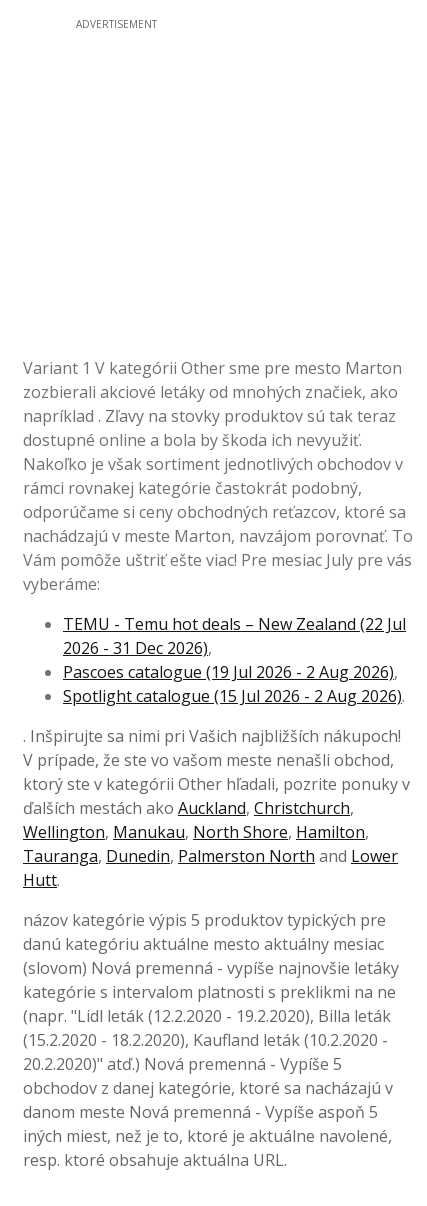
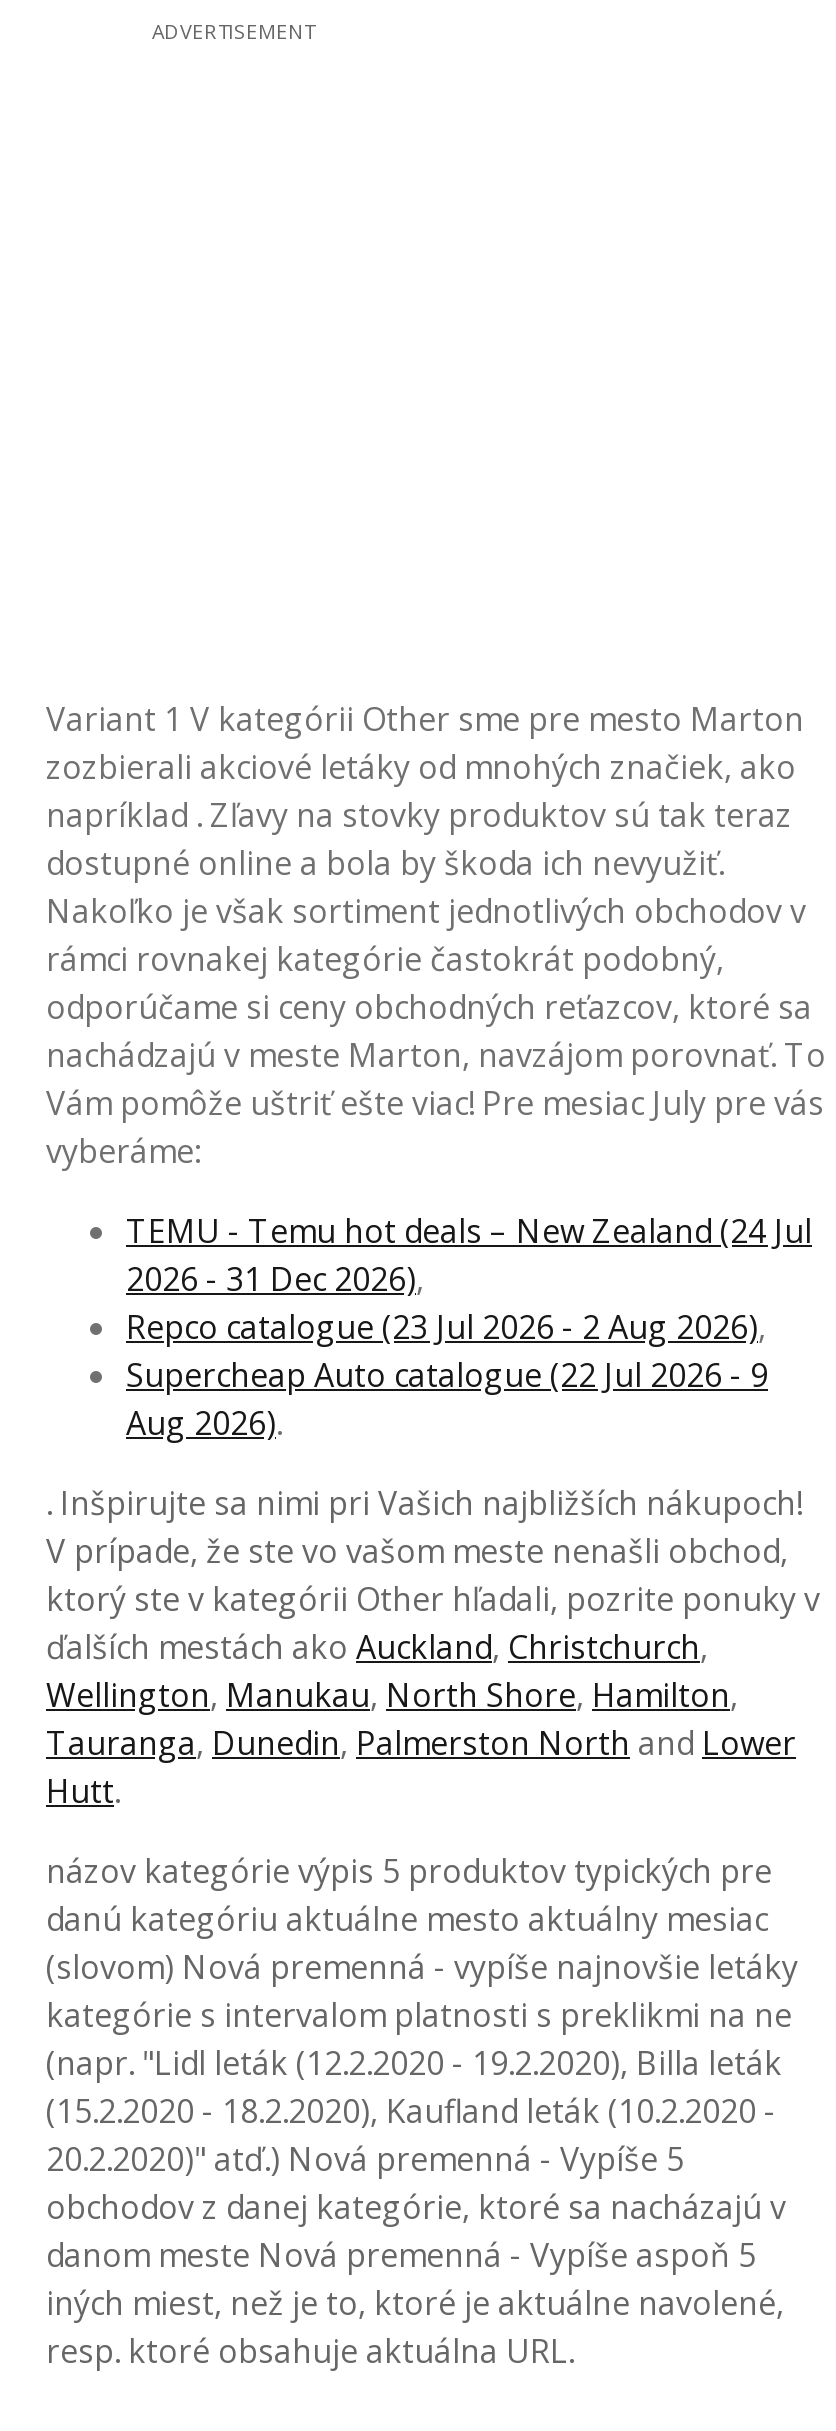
[63,613,406,635] TEMU - Temu hot deals – New Zealand (22 Jul -> [126,1209,812,1253] TEMU - Temu hot deals – New Zealand (24 Jul
[63,661,405,707] Pascoes catalogue (19 Jul 2026 - 2 Aug 2026), | Spotlight catalogue (15 Jul 2026 - 2 Aug 2026). -> [126,1305,768,1445] Repco catalogue (23 Jul 2026 - 2 Aug 2026), | Supercheap Auto catalogue (22 Jul 2026 - 9 | Aug 2026).

